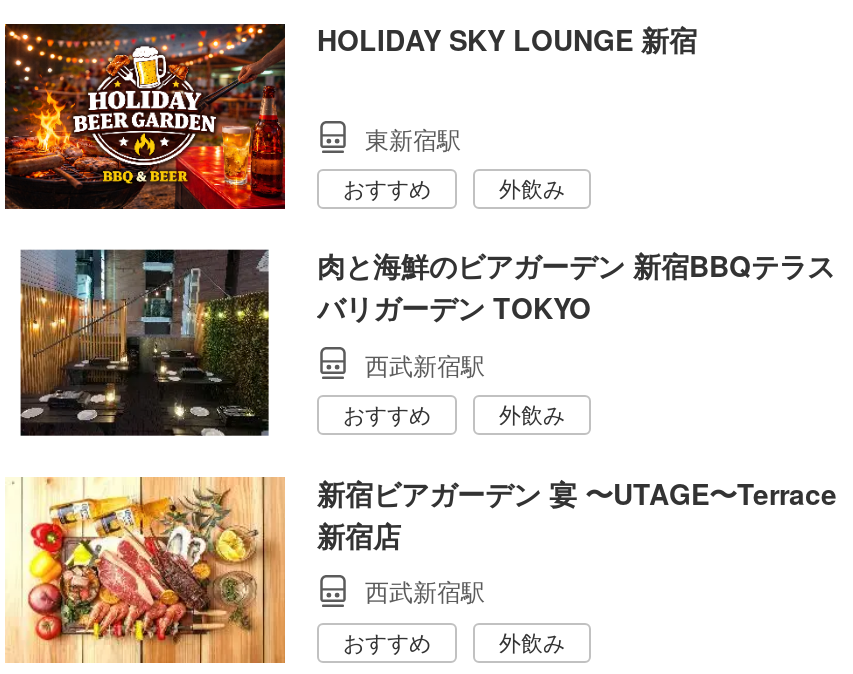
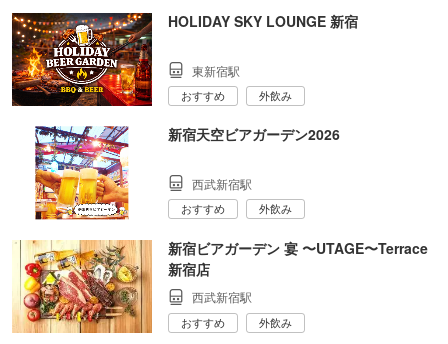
[19,246,835,439] [image] | 肉と海鮮のビアガーデン 新宿BBQテラス | バリガーデン TOKYO -> [20,124,340,220] [image] | 新宿天空ビアガーデン2026

